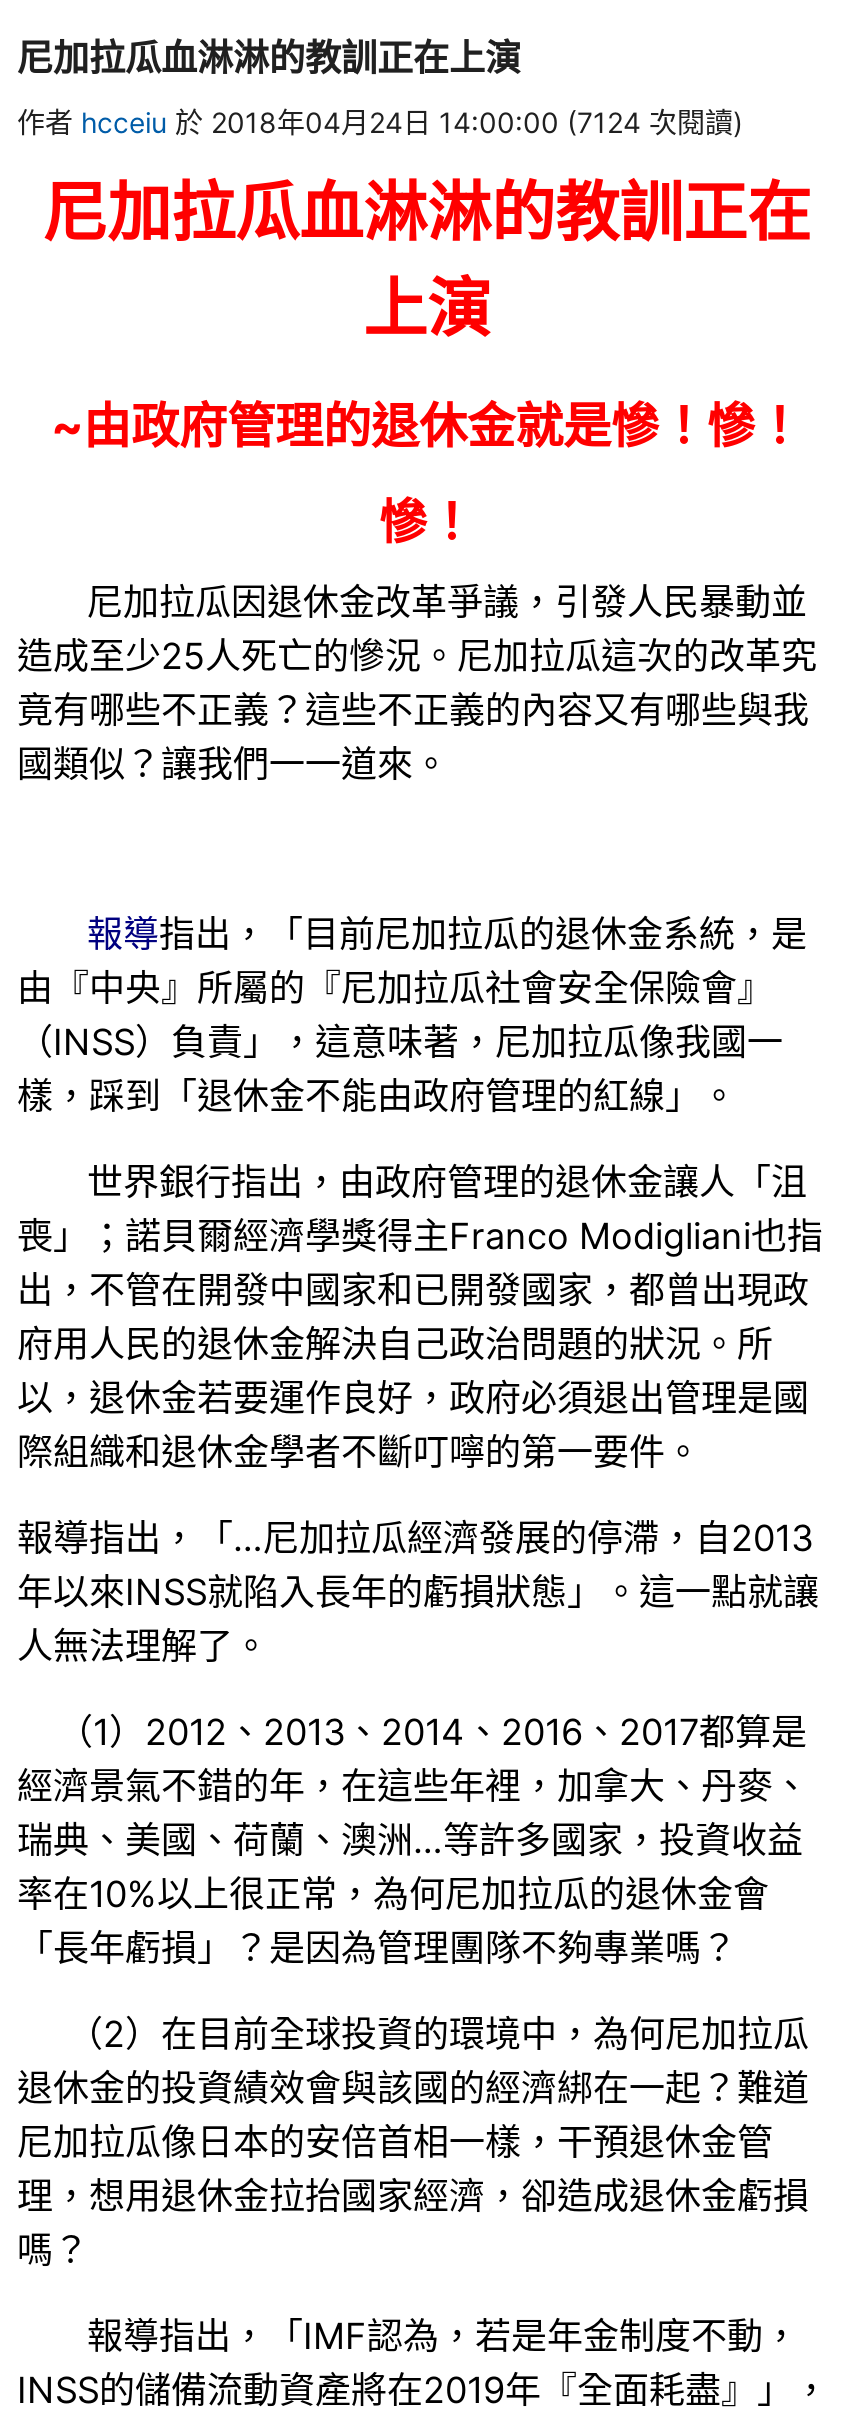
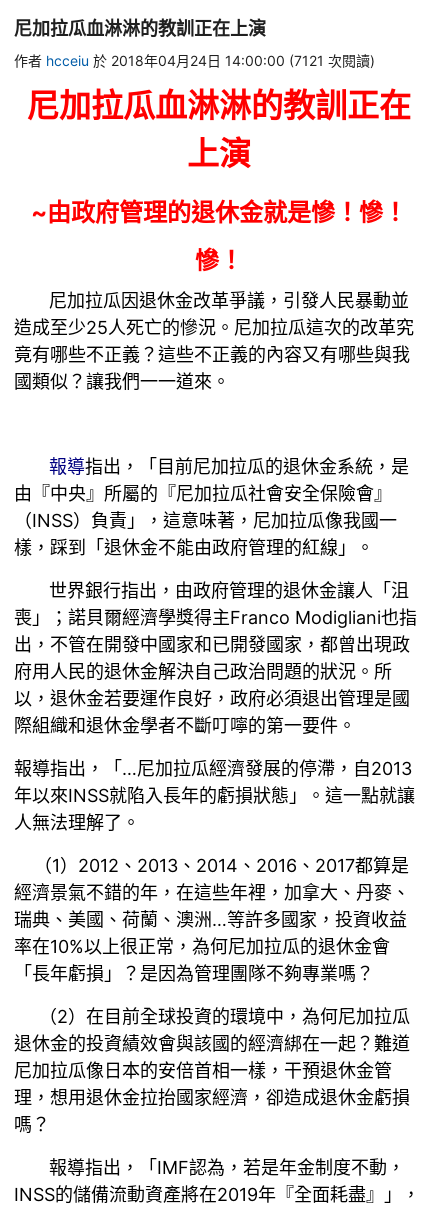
[17,105,743,139] 作者hcceiu 於 2018年04月24日 14:00:00 (7124 次閱讀) -> [14,52,375,69] 作者hcceiu 於 2018年04月24日 14:00:00 (7121 次閱讀)

